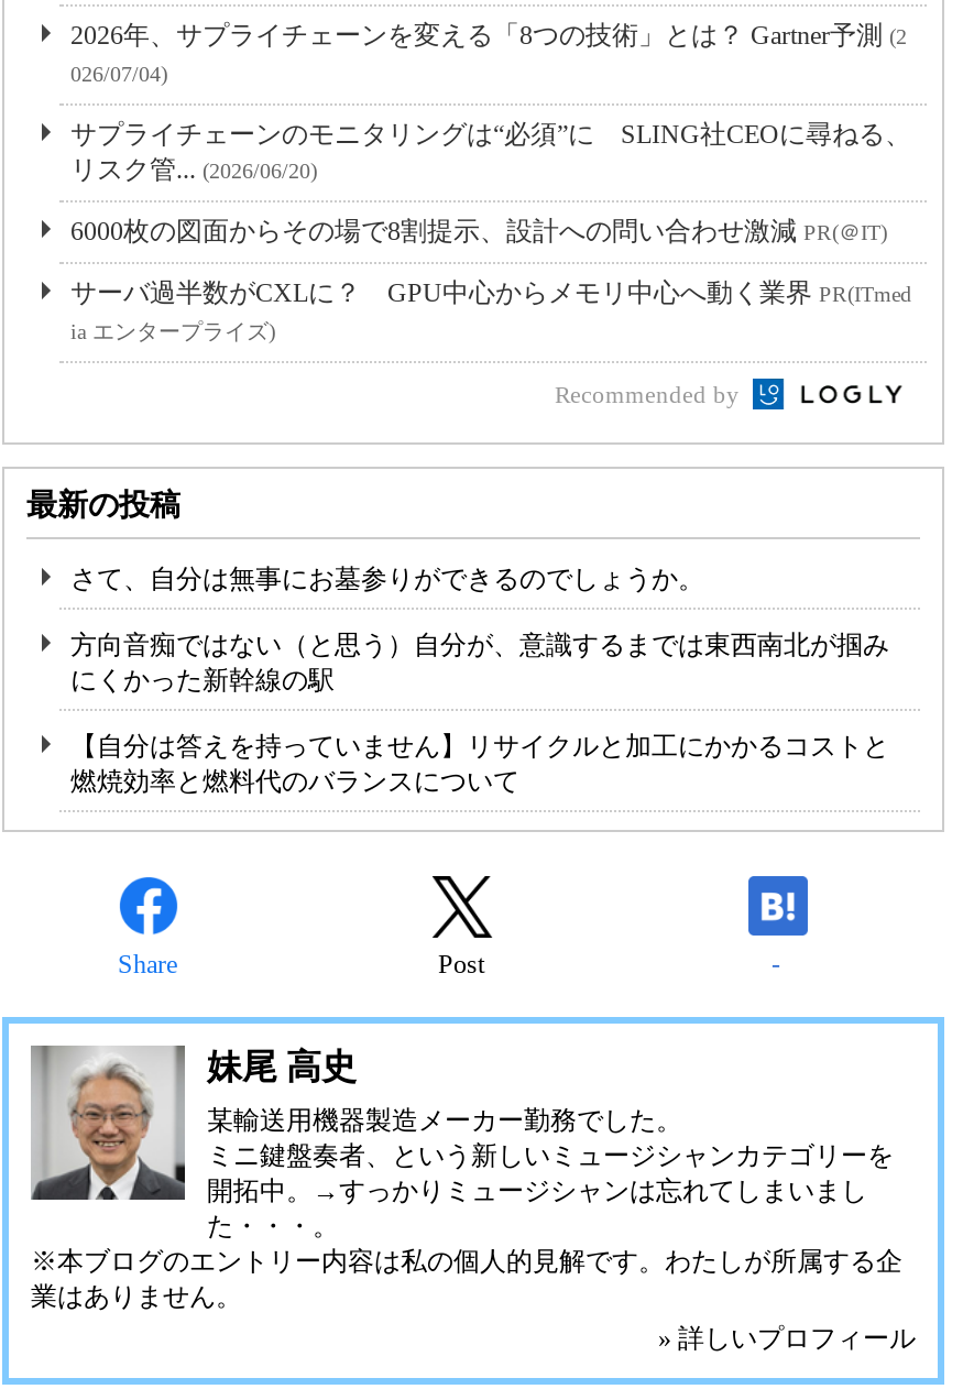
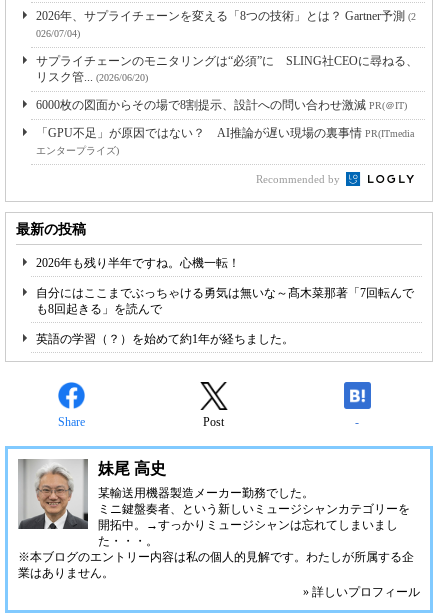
[70,277,911,343] サーバ過半数がCXLに？ GPU中心からメモリ中心へ動く業界PR(ITmed | ia エンタープライズ) -> [36,126,414,156] 「GPU不足」が原因ではない？ AI推論が遅い現場の裏事情PR(ITmedia | エンタープライズ)
[70,565,704,595] さて、自分は無事にお墓参りができるのでしょうか。 -> [36,256,240,270] 2026年も残り半年ですね。心機一転！
[70,631,889,697] 方向音痴ではない（と思う）自分が、意識するまでは東西南北が掴み | にくかった新幹線の駅 -> [36,286,414,316] 自分にはここまでぶっちゃける勇気は無いな～髙木菜那著「7回転んで | も8回起きる」を読んで
[70,732,889,798] 【自分は答えを持っていません】リサイクルと加工にかかるコストと | 燃焼効率と燃料代のバランスについて -> [36,332,294,346] 英語の学習（？）を始めて約1年が経ちました。

